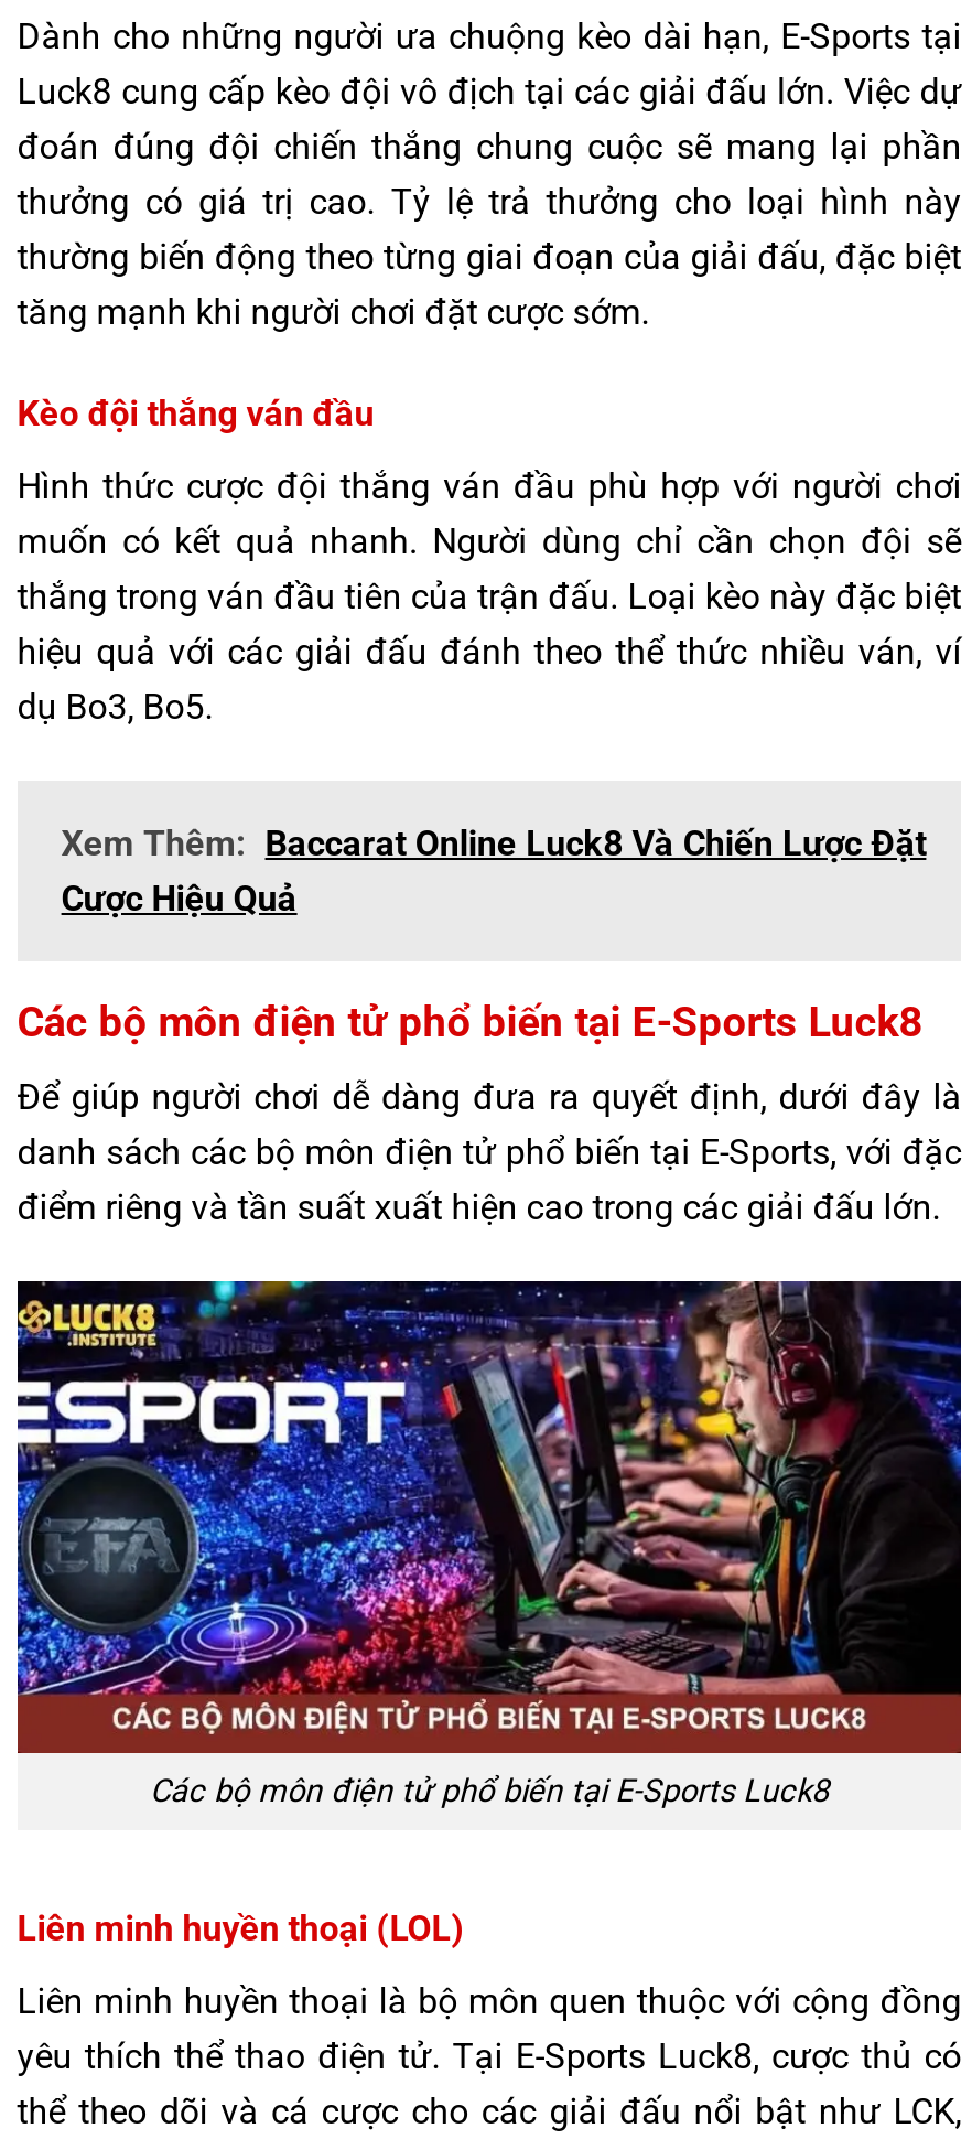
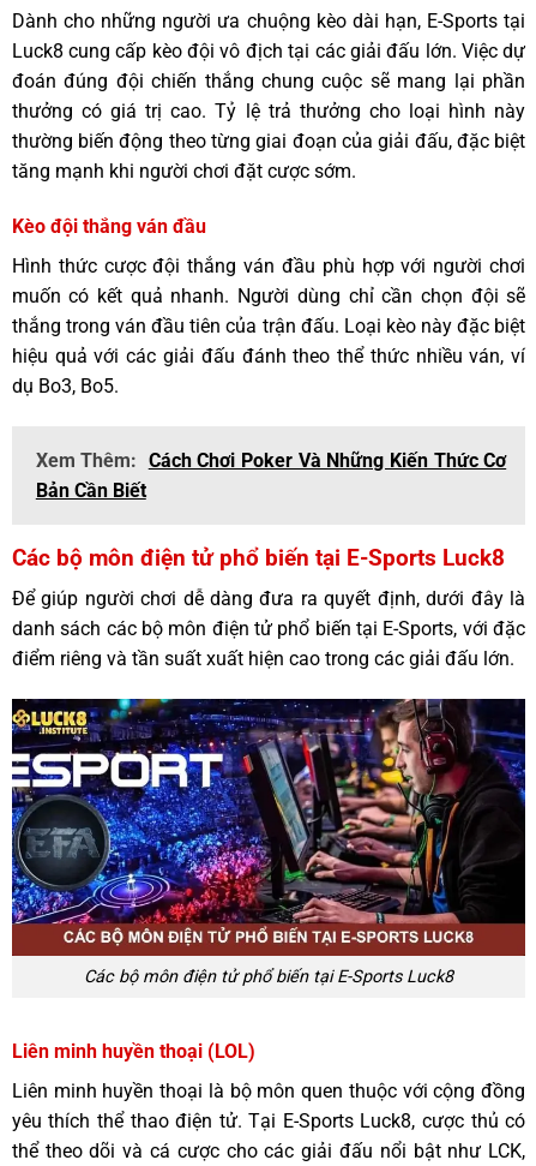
[61,822,926,919] Xem Thêm: Baccarat Online Luck8 Và Chiến Lược Đặt | Cược Hiệu Quả -> [36,449,506,502] Xem Thêm: Cách Chơi Poker Và Những Kiến Thức Cơ | Bản Cần Biết

